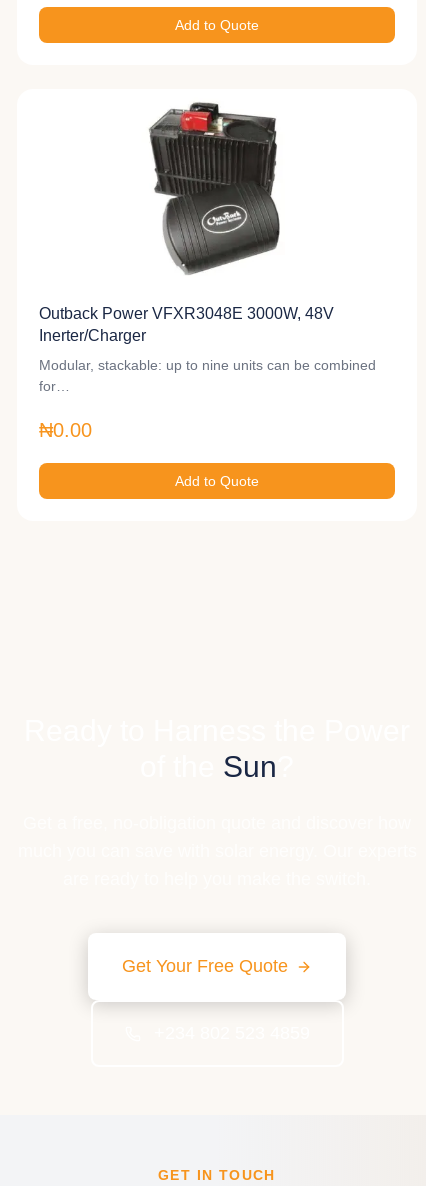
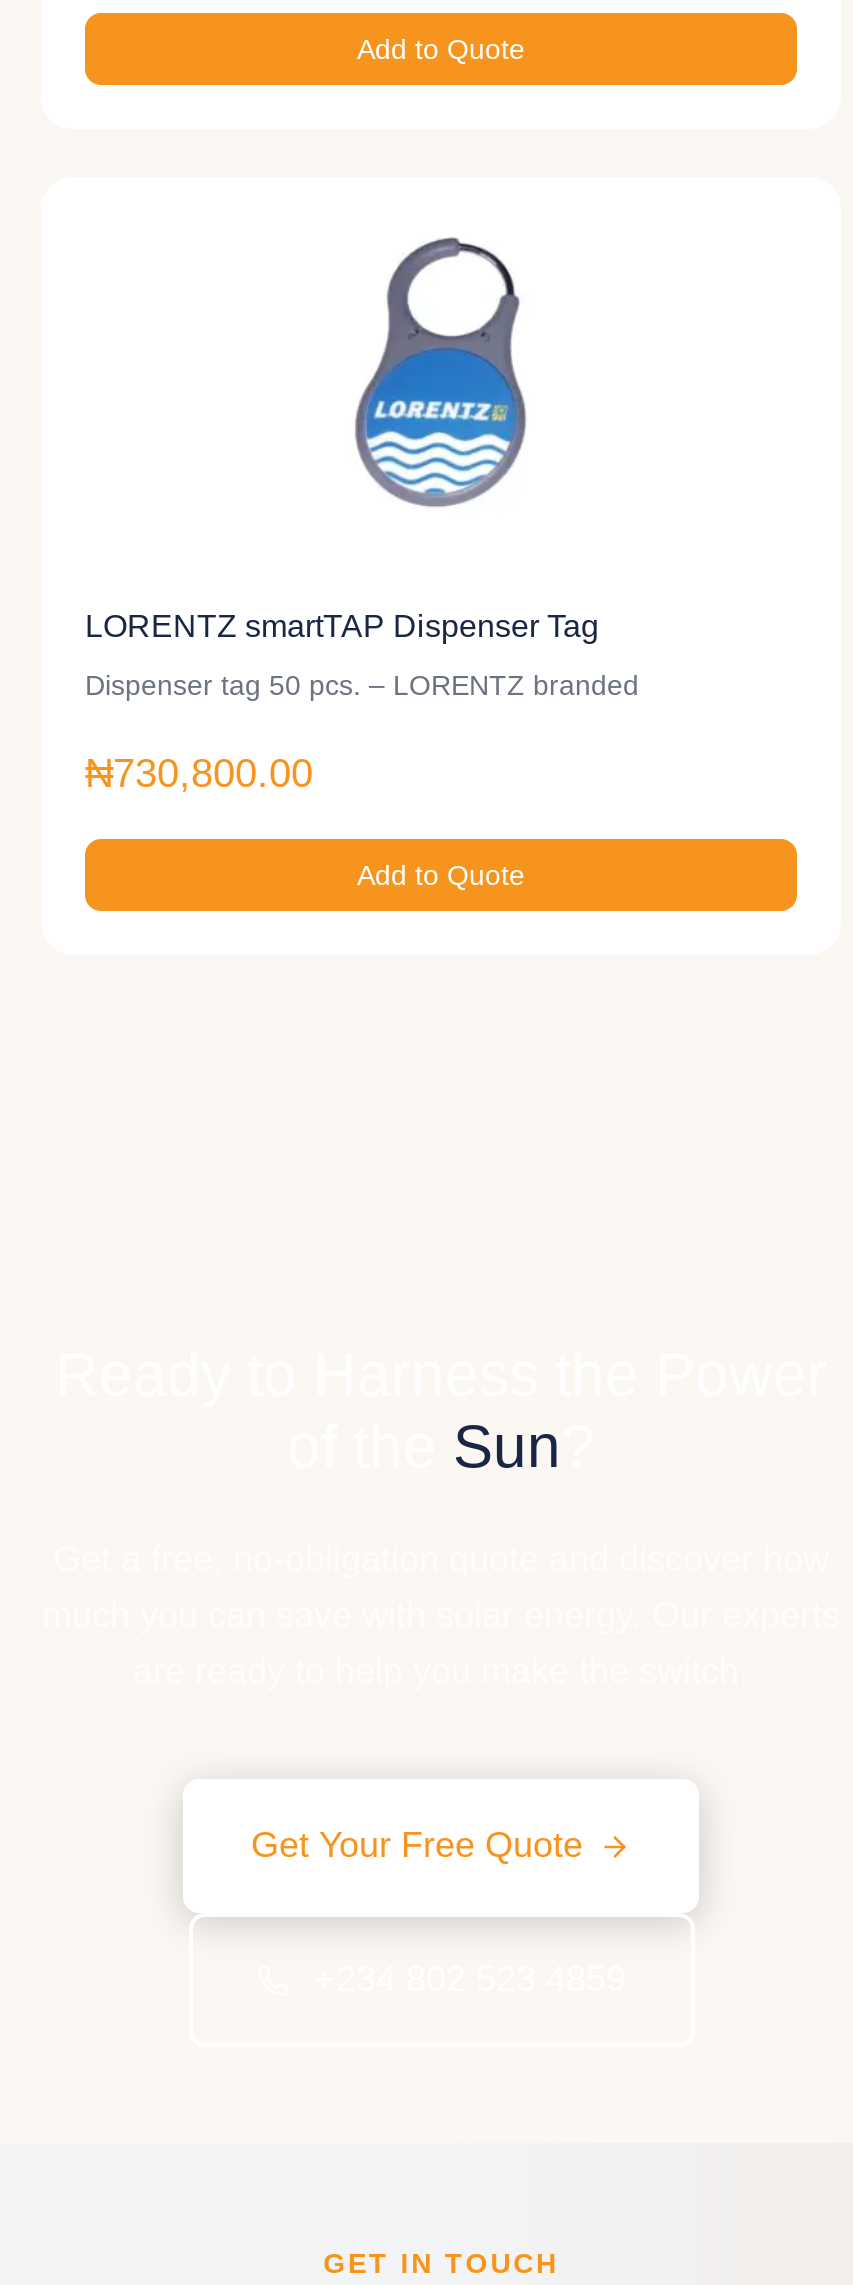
[148,101,281,275] [image] -> [317,203,559,509] [image]
[39,305,334,344] Outback Power VFXR3048E 3000W, 48V | Inerter/Charger -> [85,609,599,643] LORENTZ smartTAP Dispenser Tag
[39,357,376,394] Modular, stackable: up to nine units can be combined | for… -> [85,669,639,701] Dispenser tag 50 pcs. – LORENTZ branded
[39,419,92,441] ₦0.00 -> [85,751,313,795] ₦730,800.00

